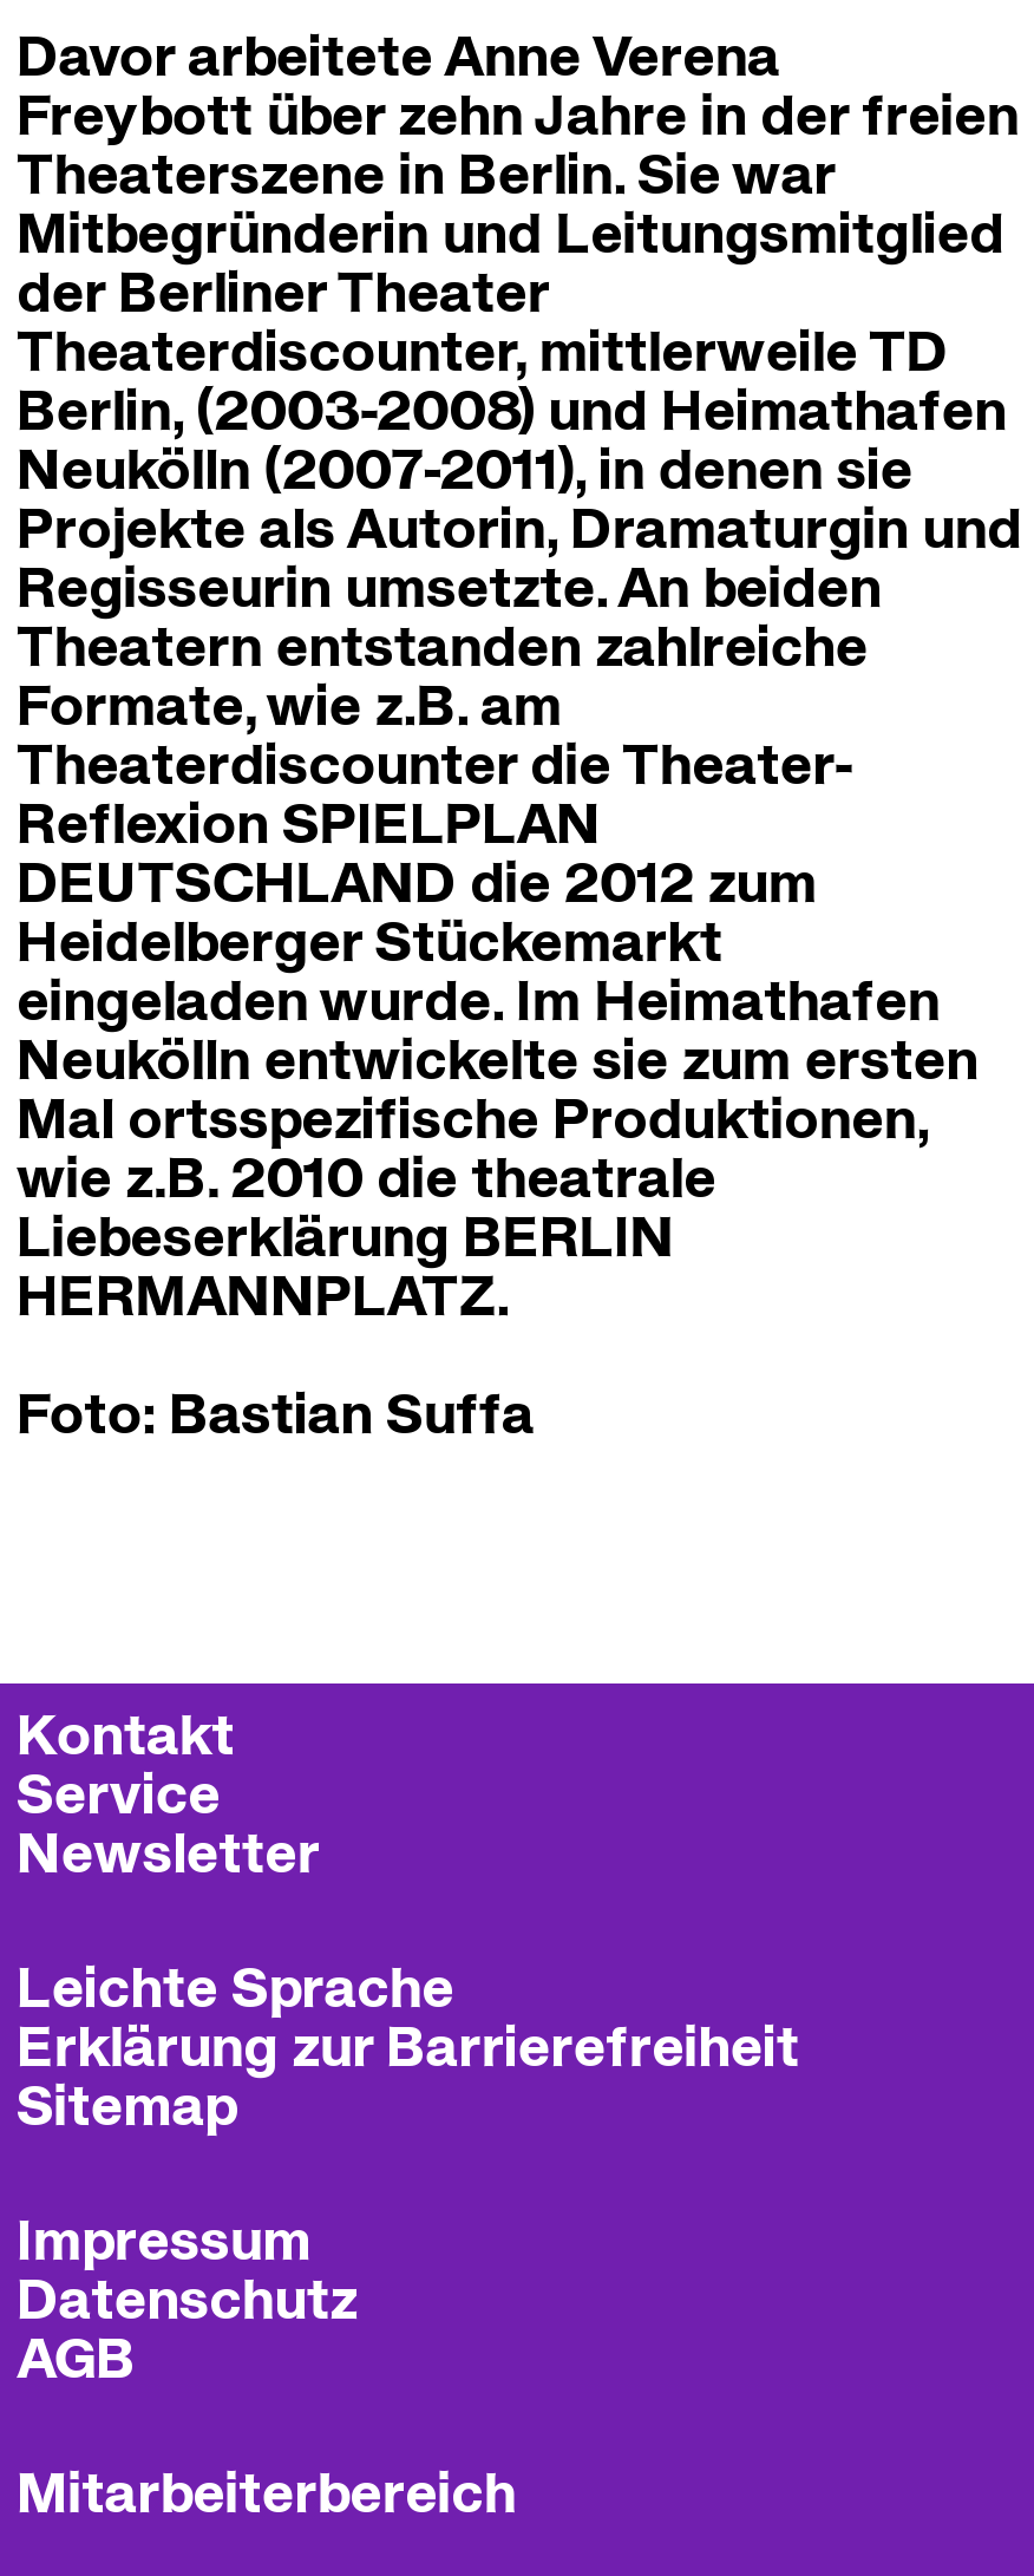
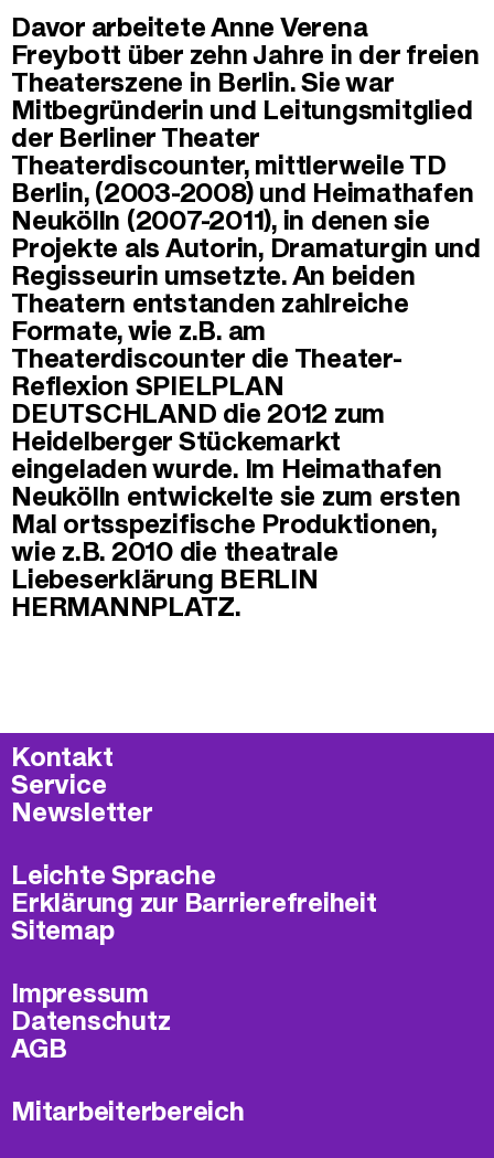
[17,1377,534,1454] Foto: Bastian Suffa -> none

